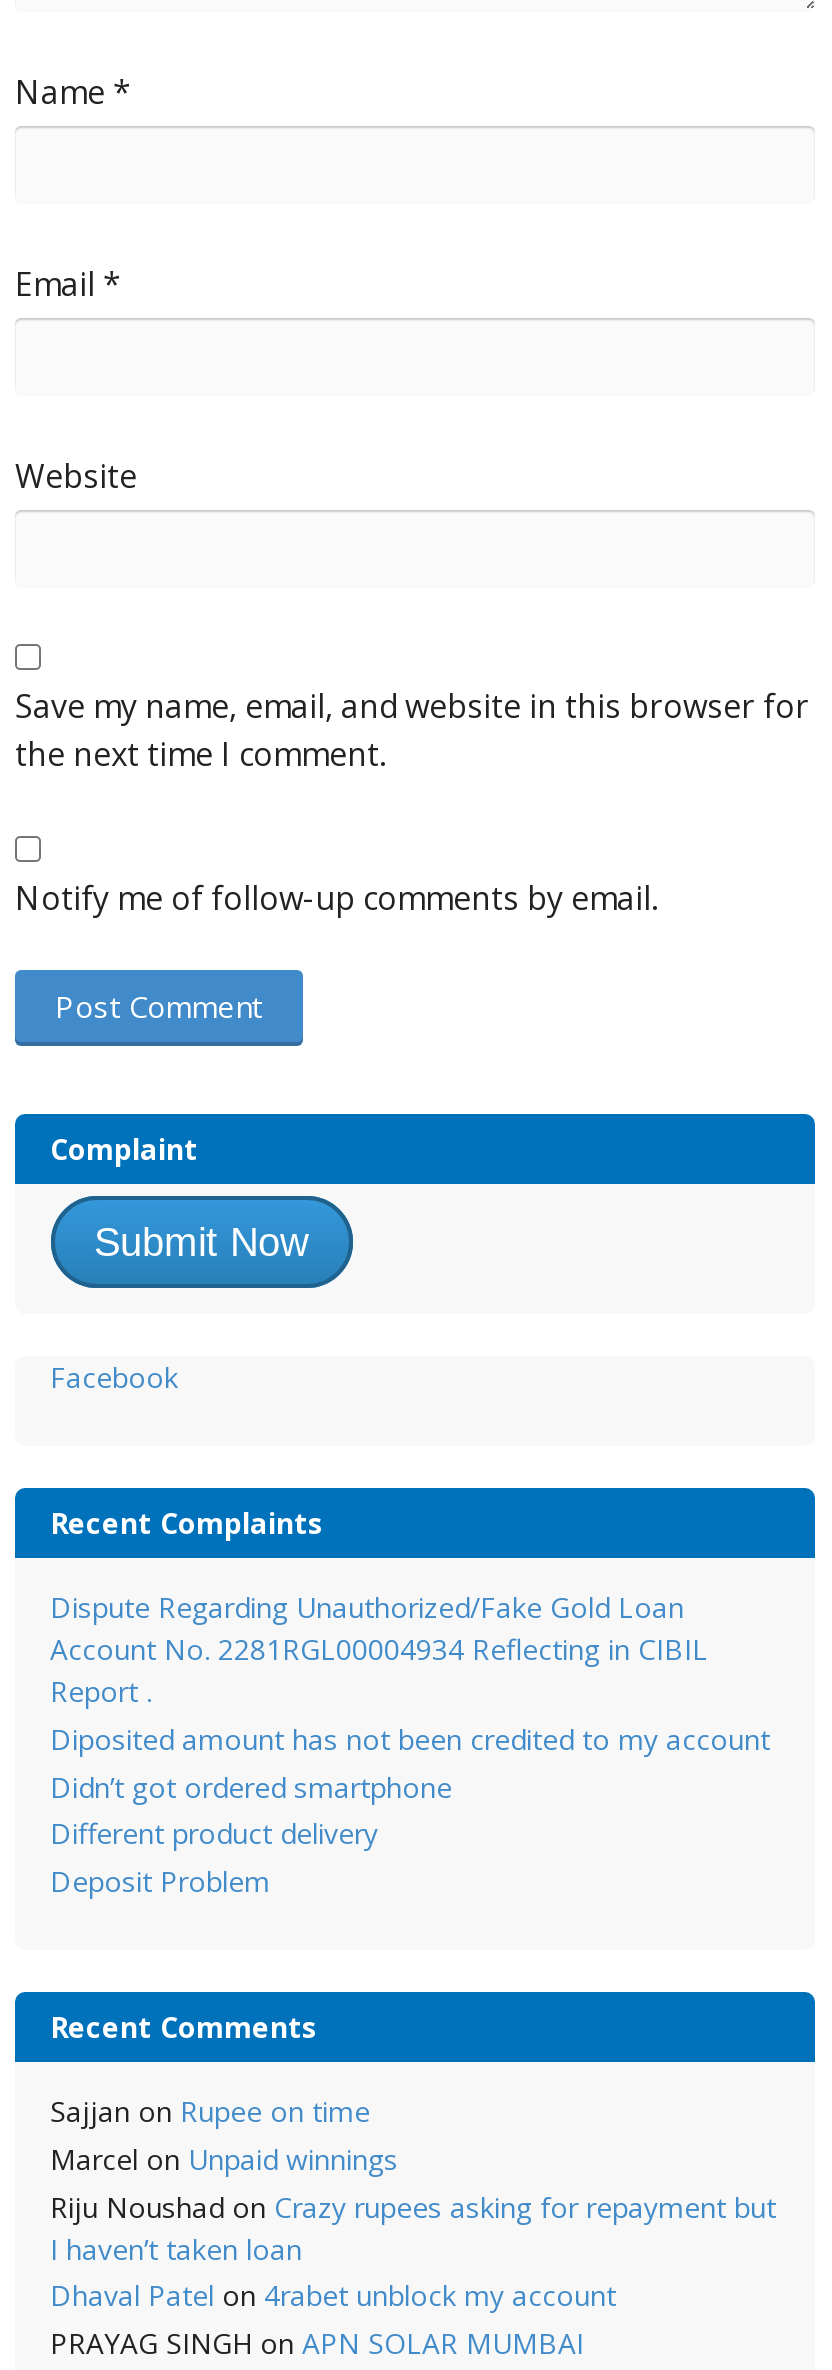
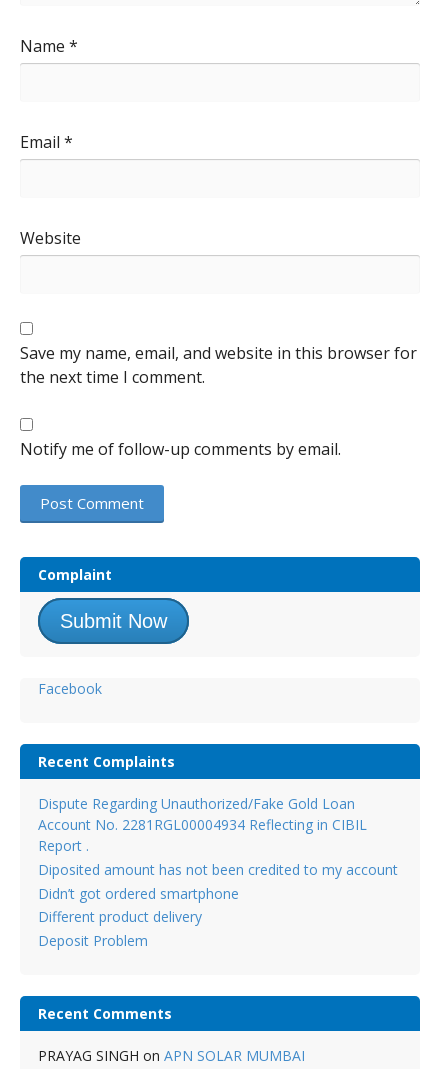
[50,2092,776,2315] Sajjan on Rupee on time | Marcel on Unpaid winnings | Riju Noushad on Crazy rupees asking for repayment but | I haven’t taken loan | Dhaval Patel on 4rabet unblock my account -> none

